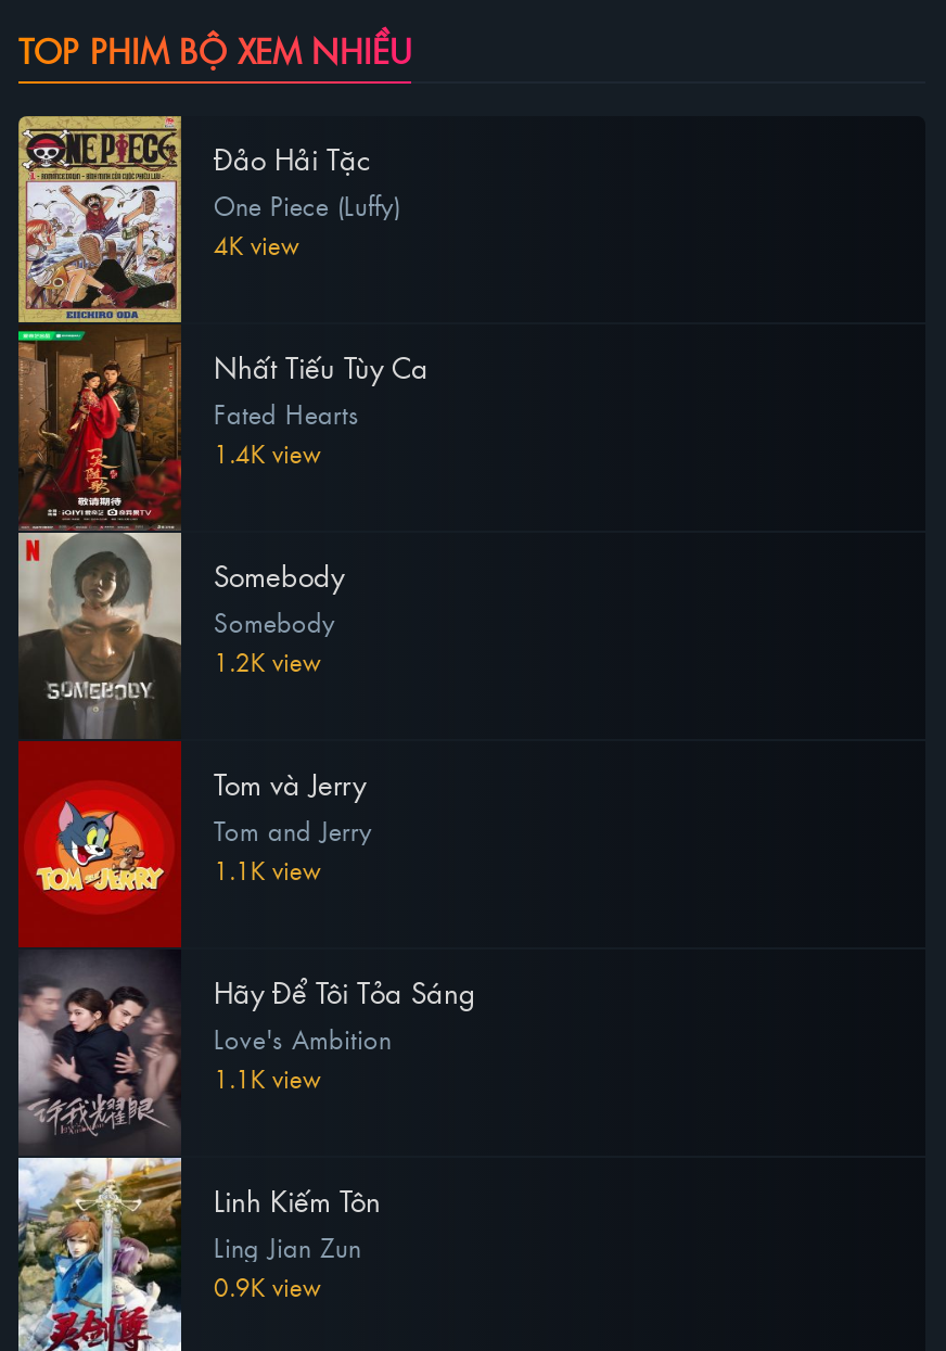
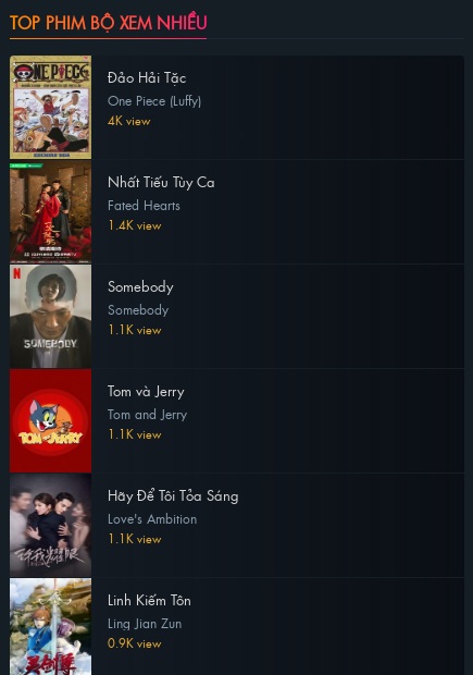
[214,643,320,678] 1.2K view -> [108,320,161,337] 1.1K view

